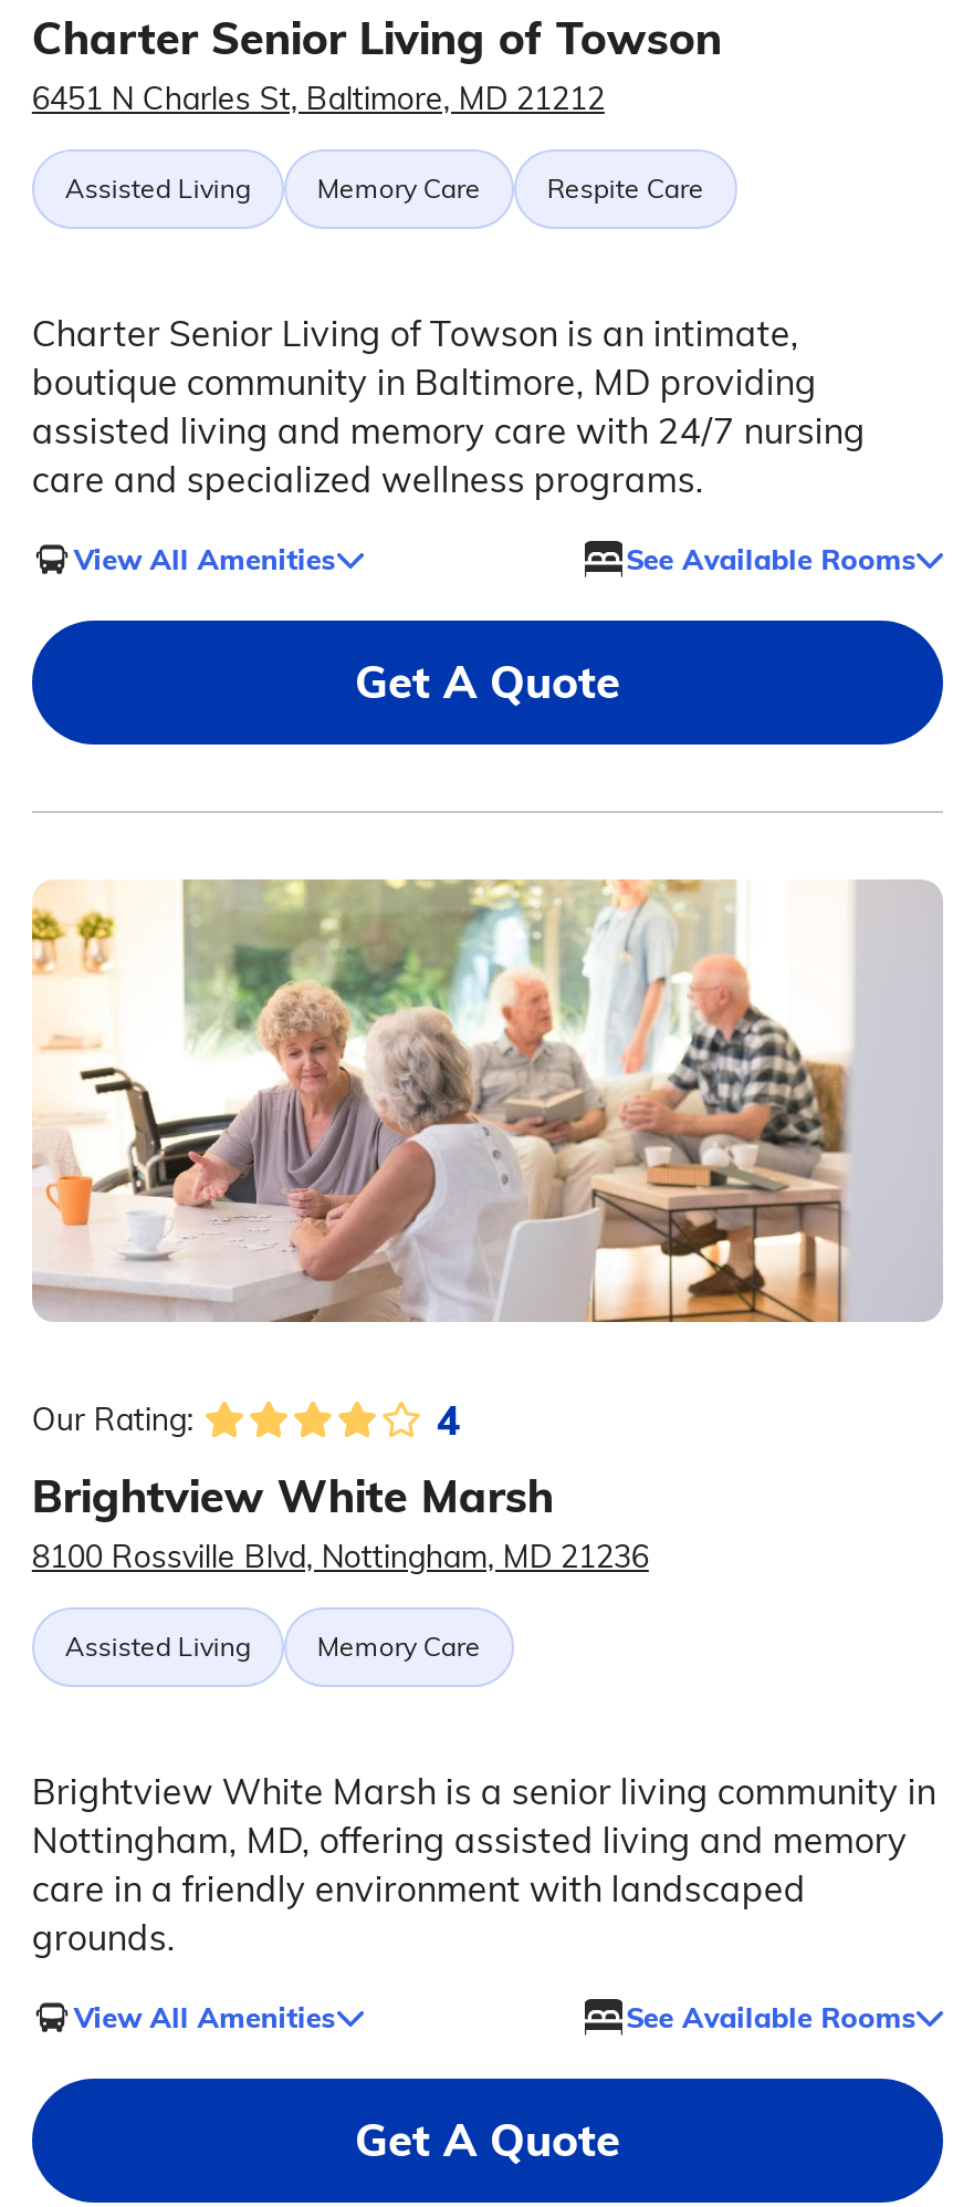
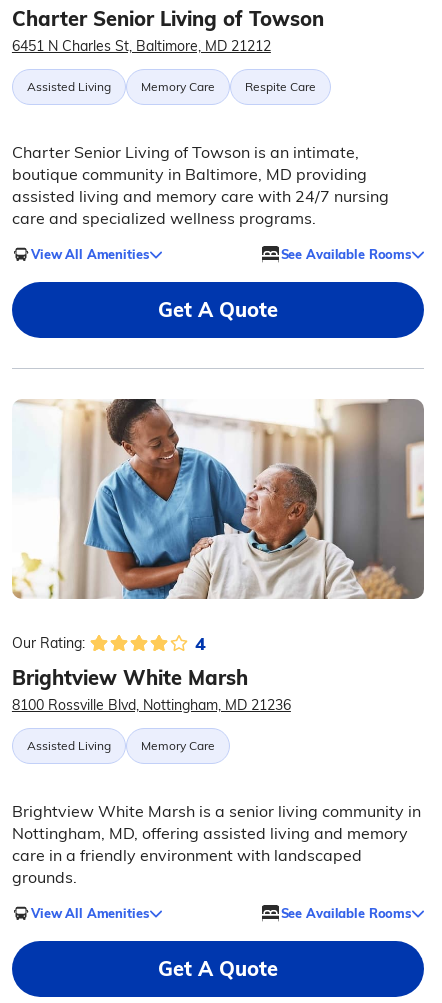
[30,877,941,1324] [image] -> [12,398,424,600] [image]

